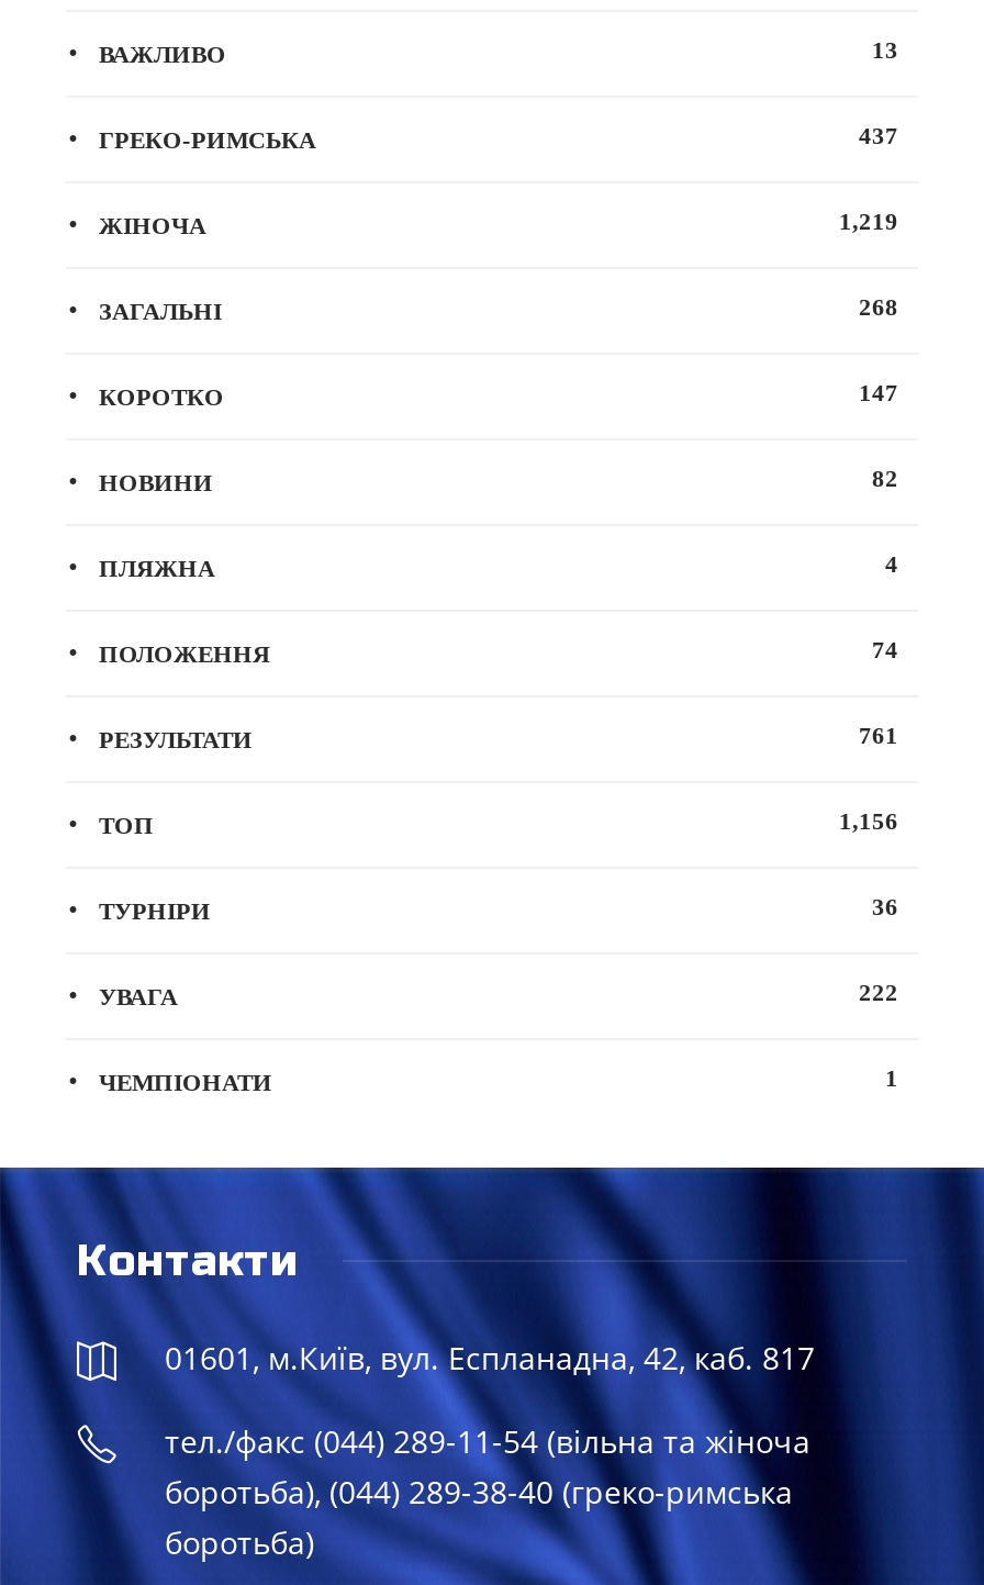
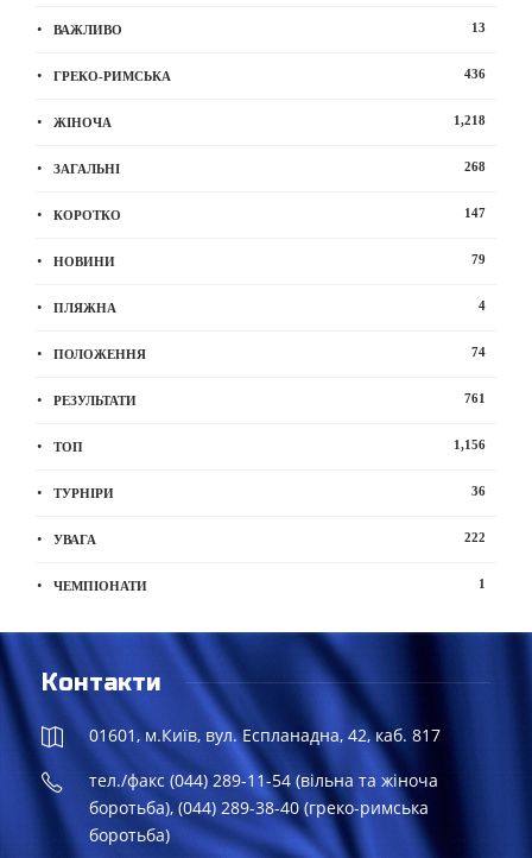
[859,121,898,148] 437 -> [464,66,486,80] 436
[839,207,898,233] 1,219 -> [454,113,486,127] 1,218
[872,464,898,490] 82 -> [471,252,486,266] 79

